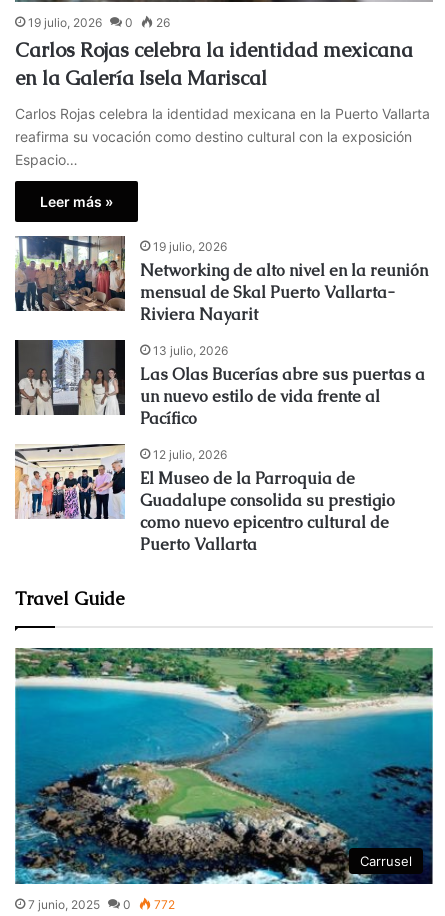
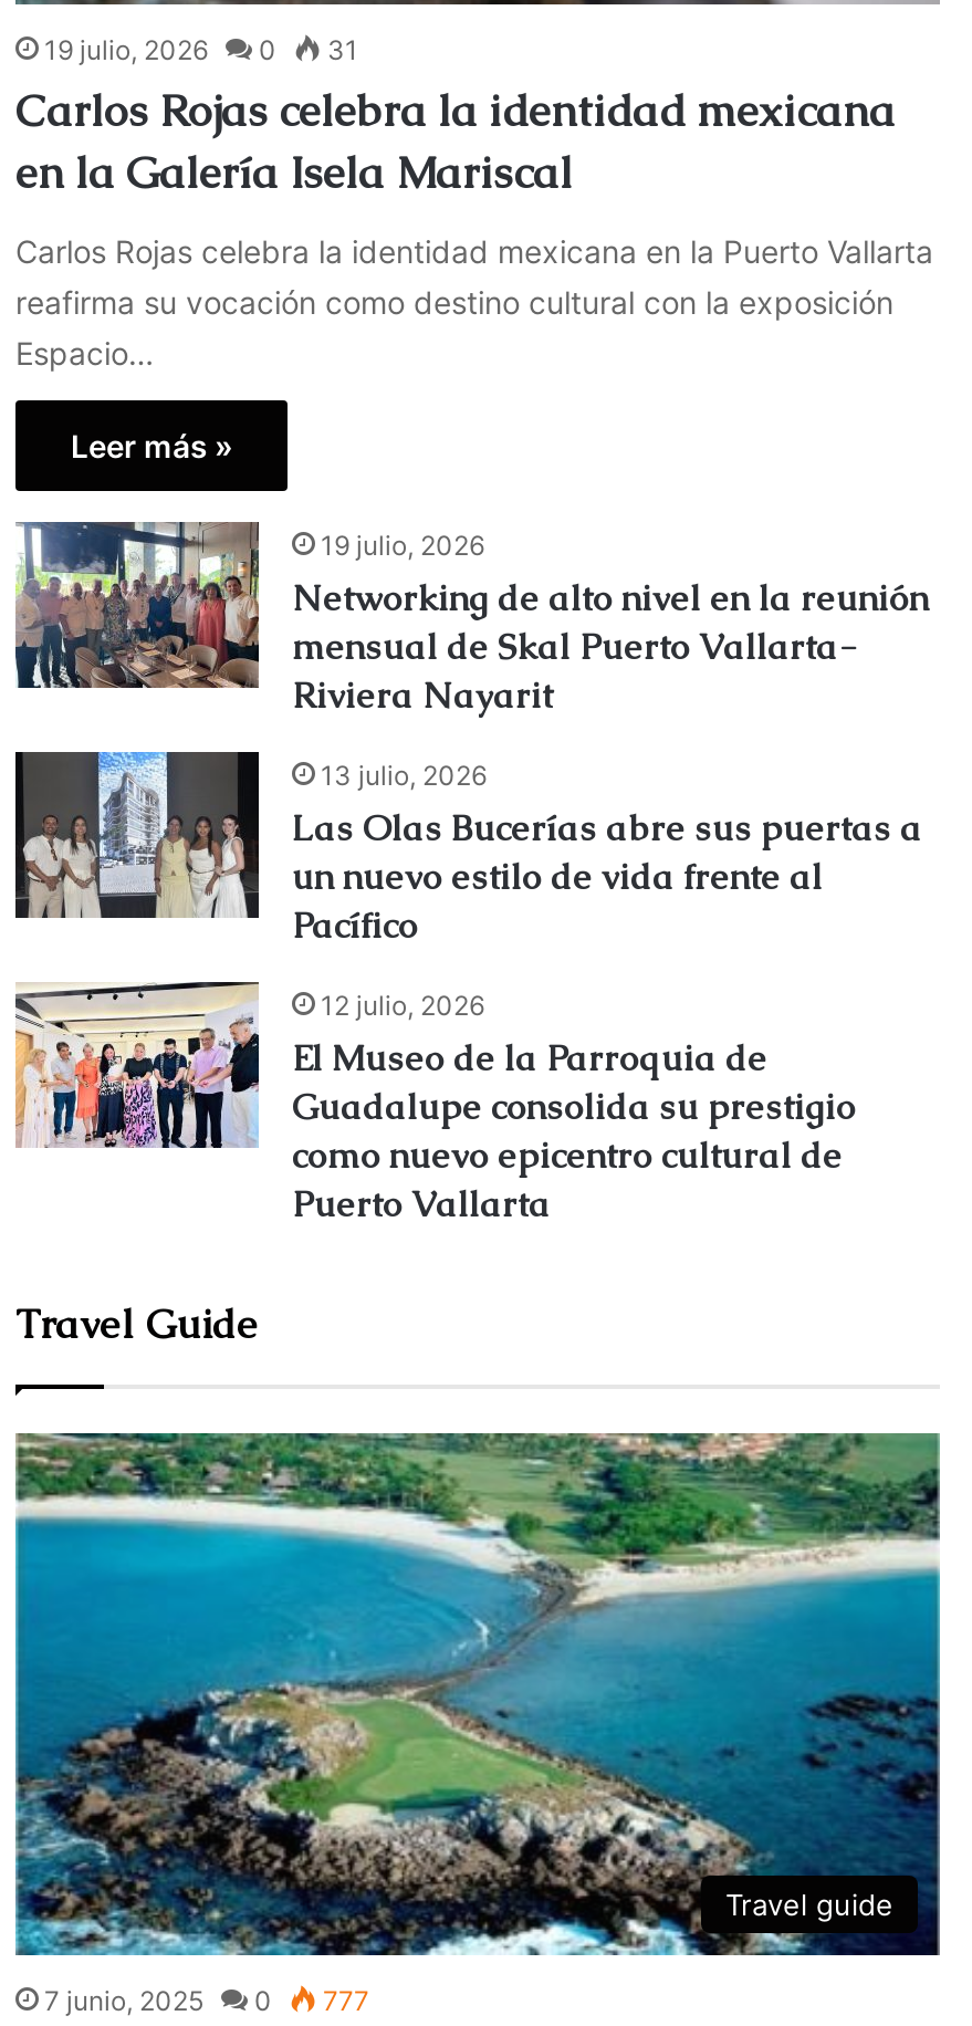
[28,15,170,30] 19 julio, 2026 0 26 -> [44,33,358,66] 19 julio, 2026 0 31
[360,853,412,869] Carrusel -> [725,1886,893,1922] Travel guide
[28,897,175,912] 7 junio, 2025 0 772 -> [44,1984,369,2017] 7 junio, 2025 0 777

